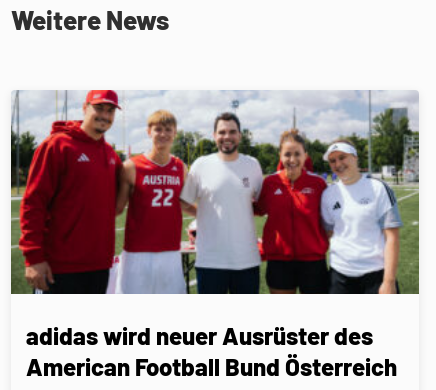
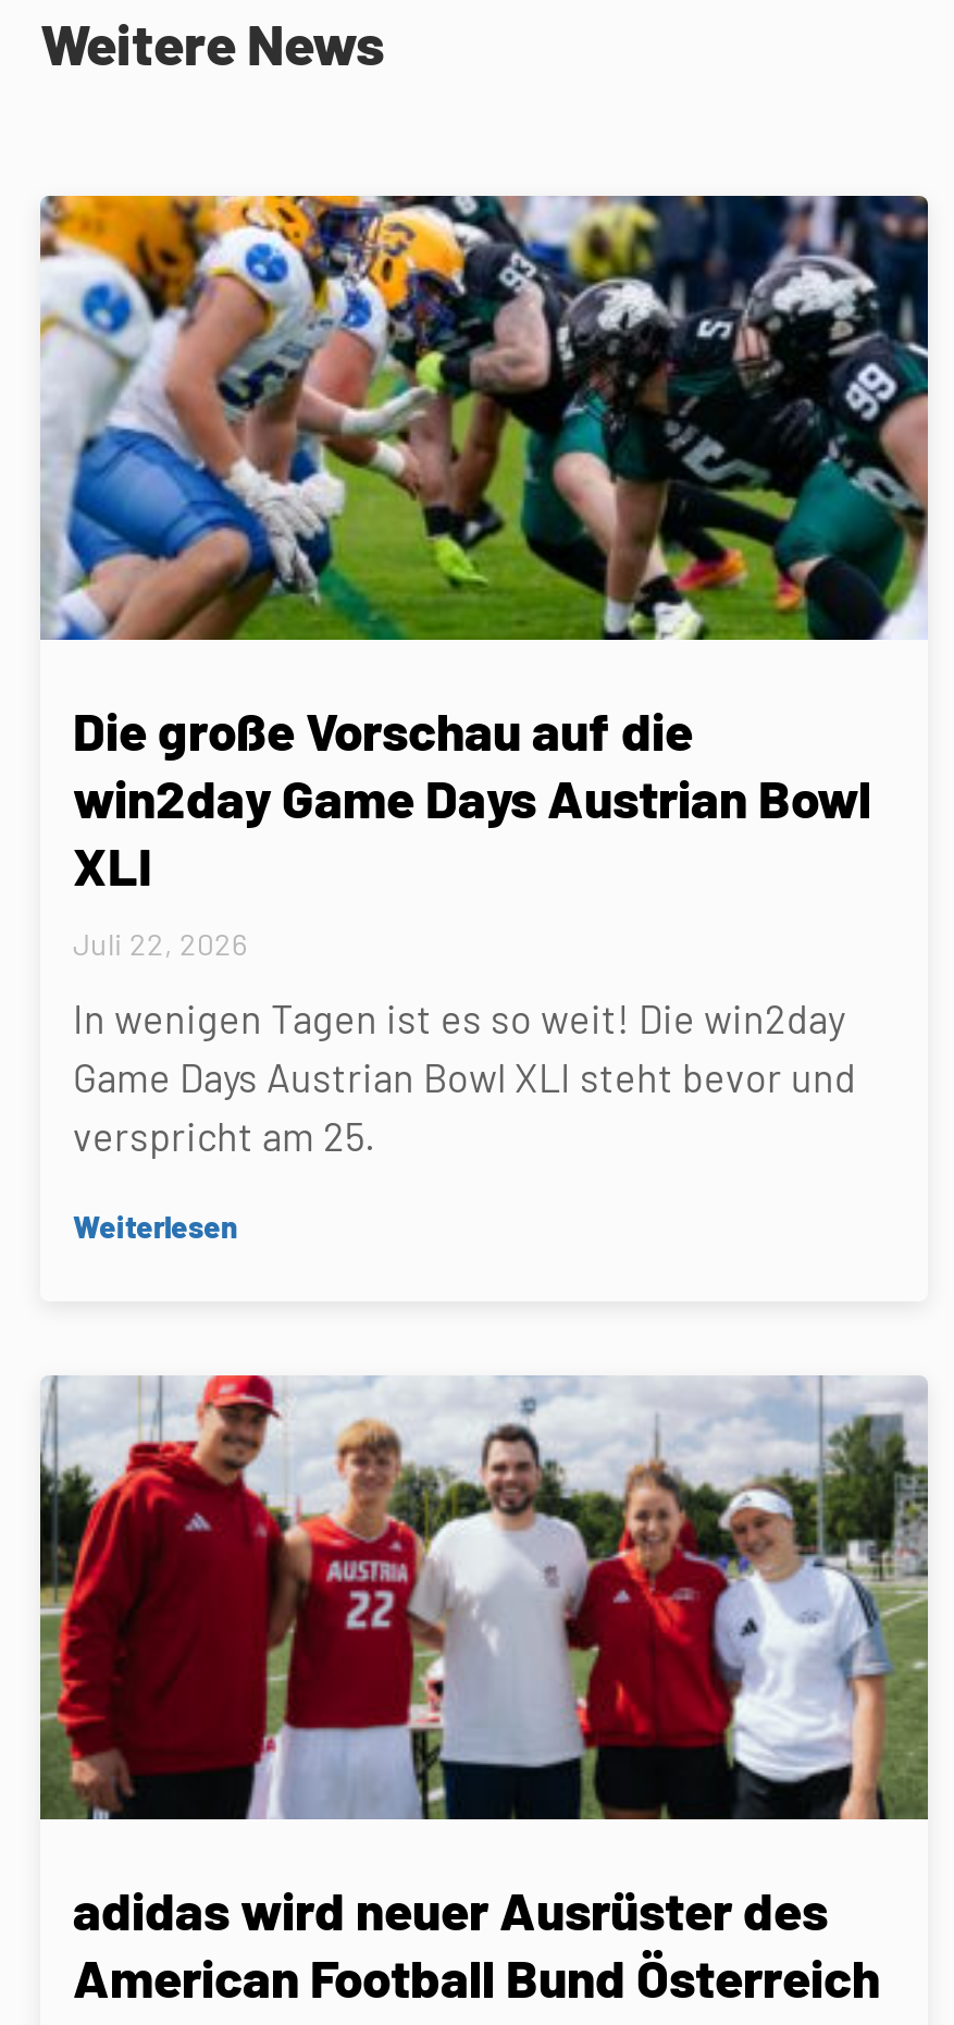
none -> [38,194,930,1245] [image] | Die große Vorschau auf die | win2day Game Days Austrian Bowl | XLI | Juli 22, 2026 | In wenigen Tagen ist es so weit! Die win2day | Game Days Austrian Bowl XLI steht bevor und | verspricht am 25. | Weiterlesen

